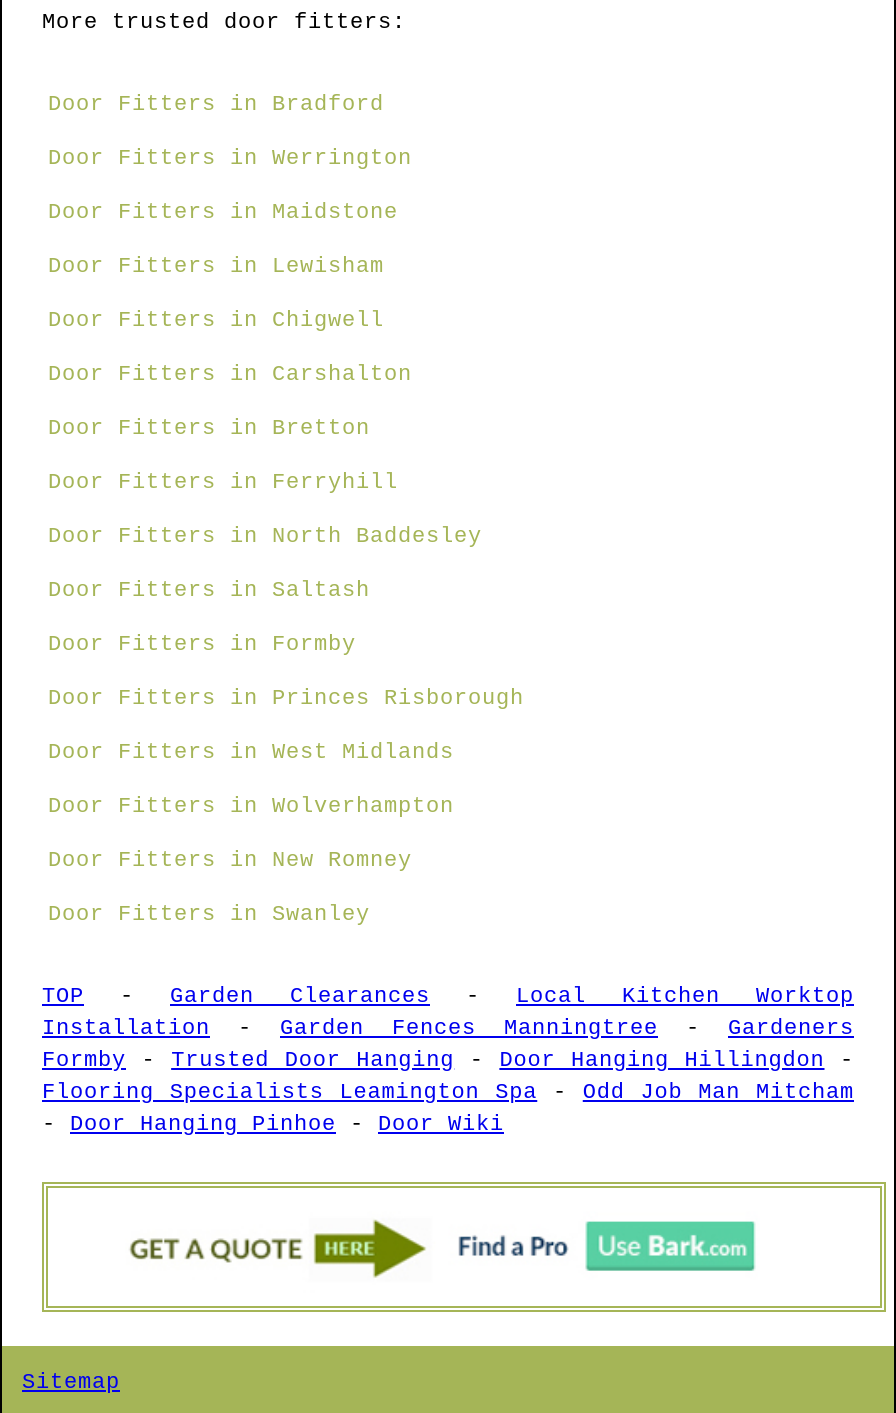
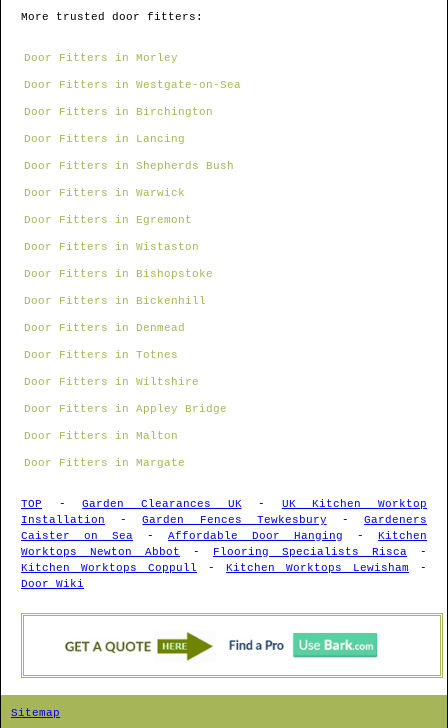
[48,92,384,116] Door Fitters in Bradford -> [24,52,178,64] Door Fitters in Morley
[48,146,412,170] Door Fitters in Werrington -> [24,79,241,91] Door Fitters in Westgate-on-Sea
[48,200,398,224] Door Fitters in Maidstone -> [24,106,213,118] Door Fitters in Birchington
[48,254,384,278] Door Fitters in Lewisham -> [24,133,185,145] Door Fitters in Lancing
[48,308,384,332] Door Fitters in Chigwell -> [24,160,234,172] Door Fitters in Shepherds Bush
[48,362,412,386] Door Fitters in Carshalton -> [24,187,185,199] Door Fitters in Warwick
[48,416,370,440] Door Fitters in Bretton -> [24,214,192,226] Door Fitters in Egremont
[48,470,398,494] Door Fitters in Ferryhill -> [24,241,199,253] Door Fitters in Wistaston
[48,524,482,548] Door Fitters in North Baddesley -> [24,268,213,280] Door Fitters in Bishopstoke
[48,578,370,602] Door Fitters in Saltash -> [24,295,206,307] Door Fitters in Bickenhill
[48,632,356,656] Door Fitters in Formby -> [24,322,185,334] Door Fitters in Denmead
[48,686,524,710] Door Fitters in Princes Risborough -> [24,349,178,361] Door Fitters in Totnes
[48,740,454,764] Door Fitters in West Midlands -> [24,376,199,388] Door Fitters in Wiltshire
[48,794,454,818] Door Fitters in Wolverhampton -> [24,403,227,415] Door Fitters in Appley Bridge
[48,848,412,872] Door Fitters in New Romney -> [24,430,178,442] Door Fitters in Malton
[48,902,370,926] Door Fitters in Swanley -> [24,457,185,469] Door Fitters in Margate
[42,984,854,1136] TOP - Garden Clearances - Local Kitchen Worktop | Installation - Garden Fences Manningtree - Gardeners | Formby - Trusted Door Hanging - Door Hanging Hillingdon - | Flooring Specialists Leamington Spa - Odd Job Man Mitcham | - Door Hanging Pinhoe - Door Wiki -> [21,498,427,590] TOP - Garden Clearances UK - UK Kitchen Worktop | Installation - Garden Fences Tewkesbury - Gardeners | Caister on Sea - Affordable Door Hanging - Kitchen | Worktops Newton Abbot - Flooring Specialists Risca - | Kitchen Worktops Coppull - Kitchen Worktops Lewisham - | Door Wiki

